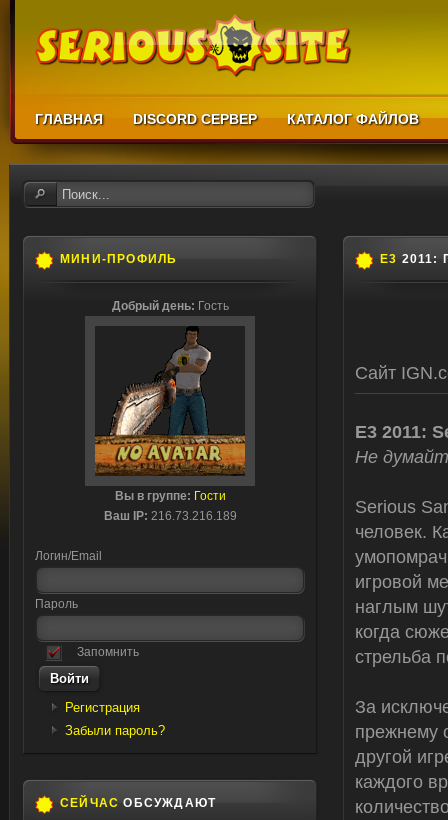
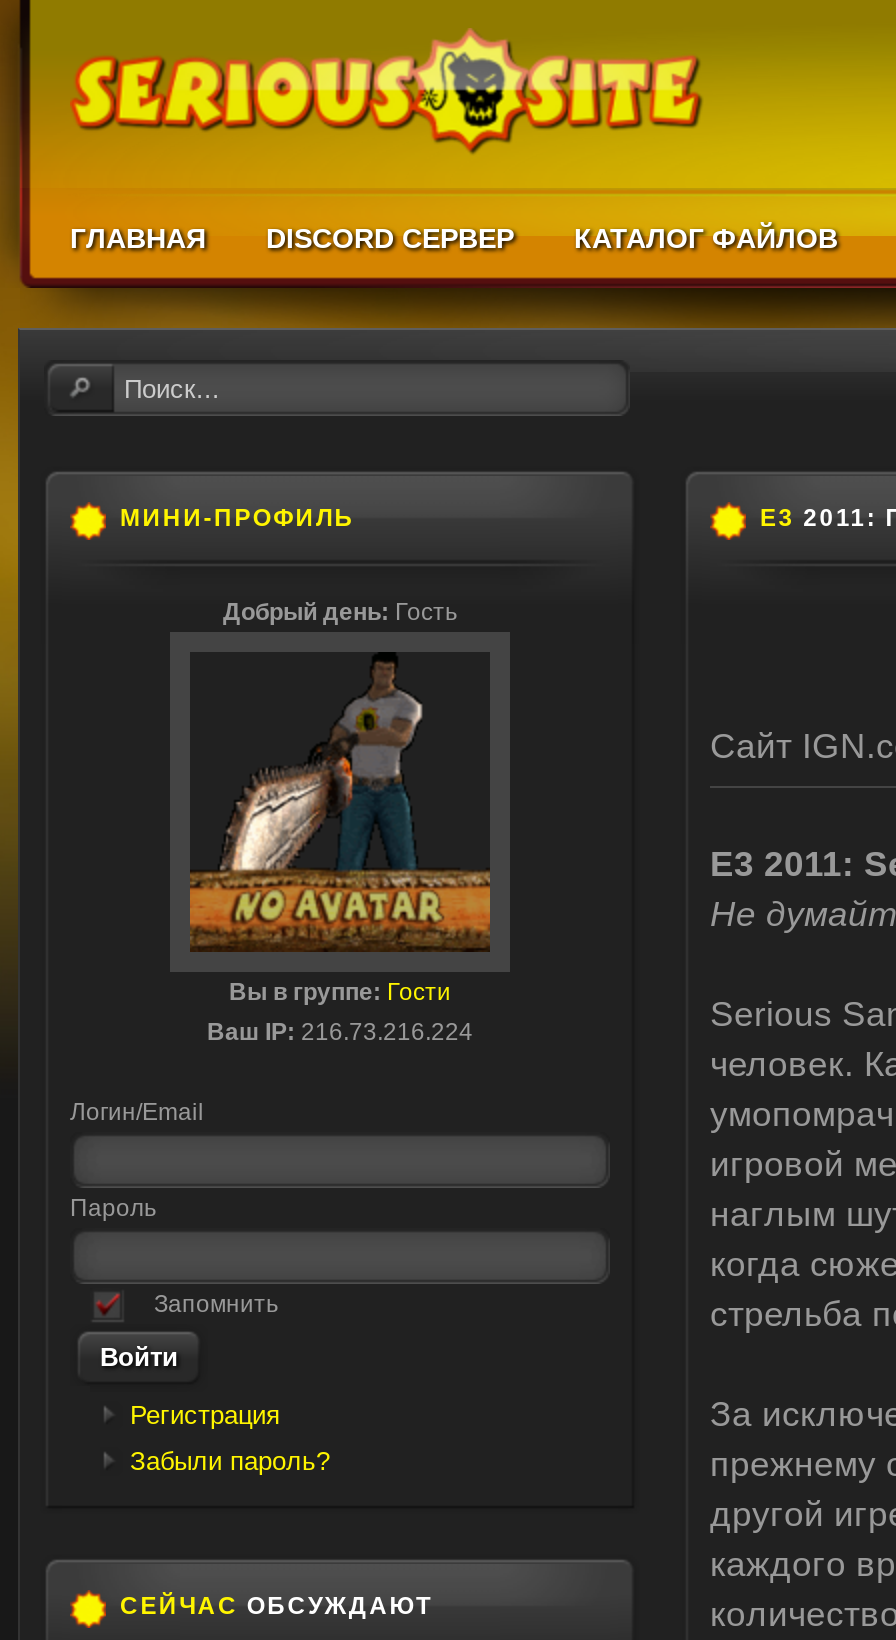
[103,509,236,523] Ваш IP: 216.73.216.189 -> [207,1018,473,1046] Ваш IP: 216.73.216.224

